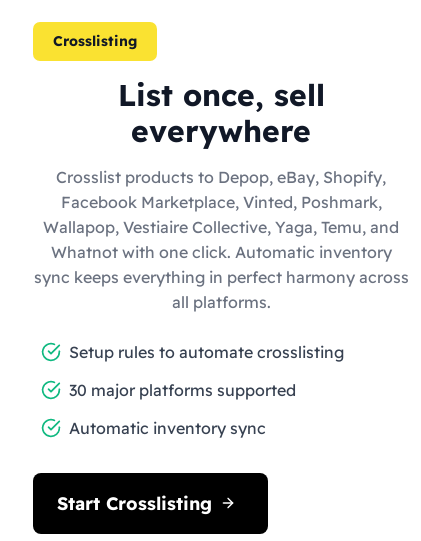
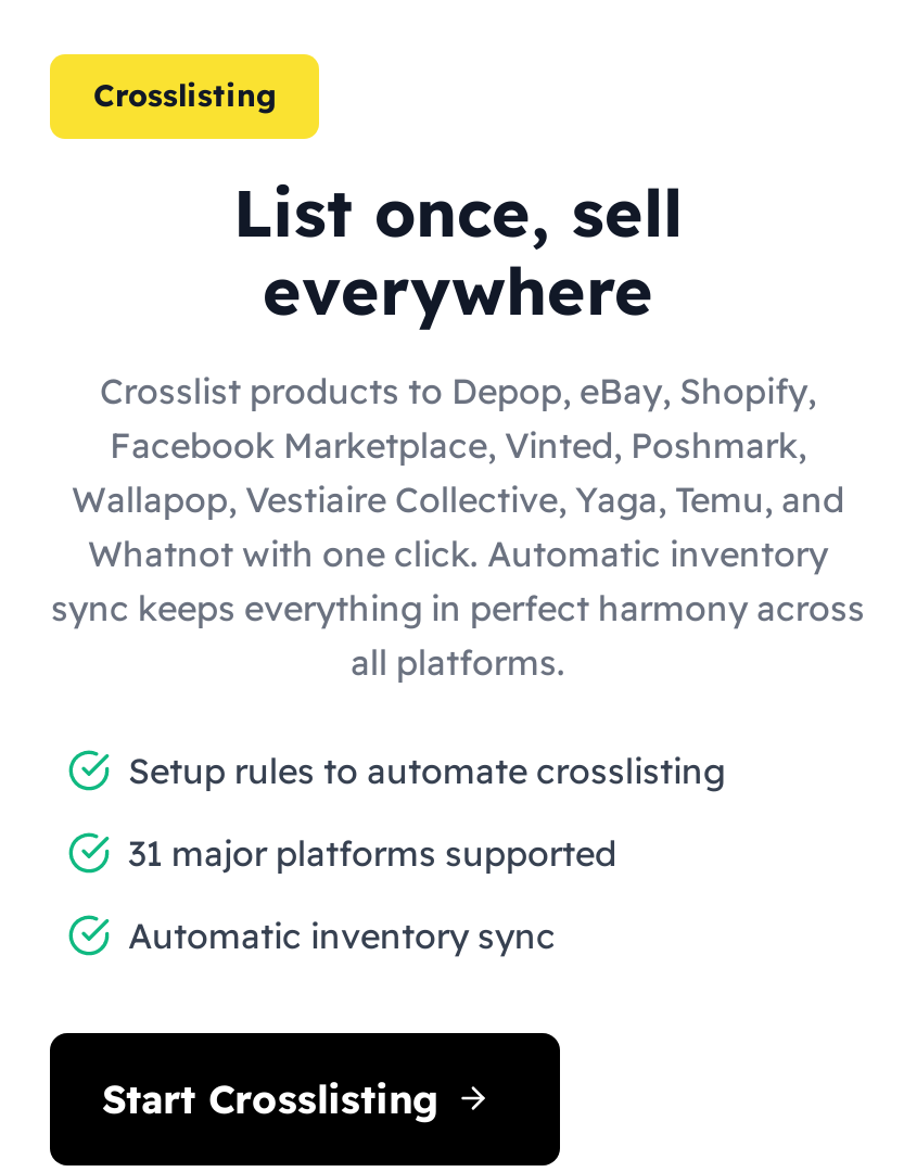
[69,379,296,399] 30 major platforms supported -> [128,830,616,874] 31 major platforms supported

